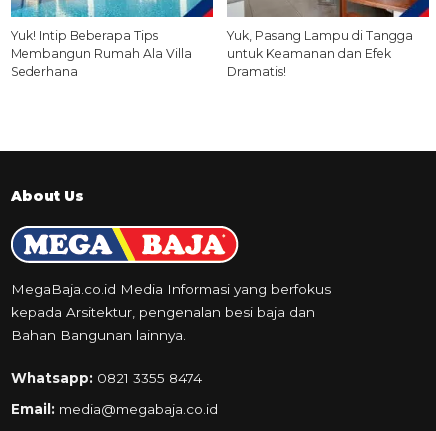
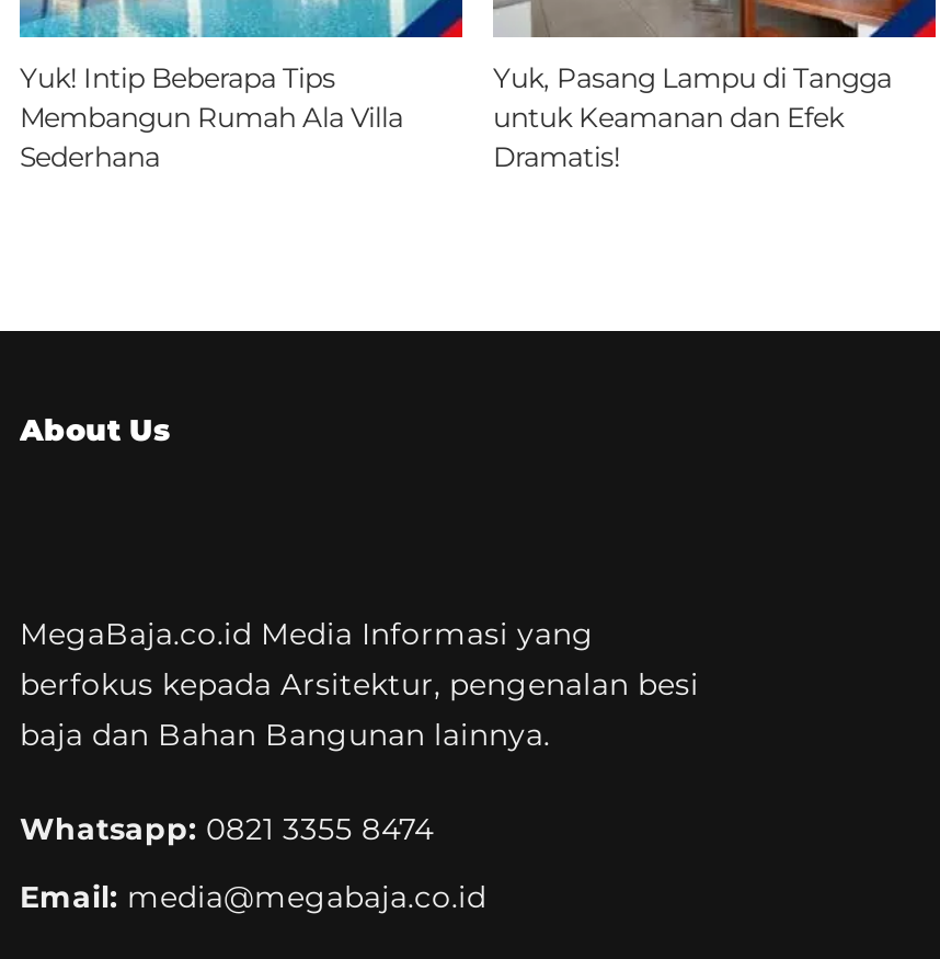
[10,225,239,264] [image] -> none

